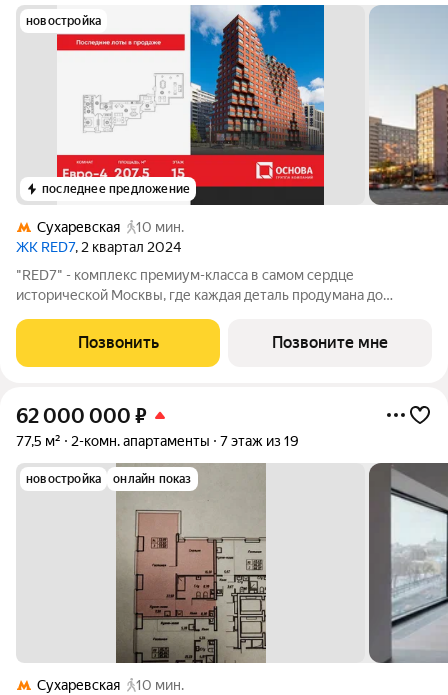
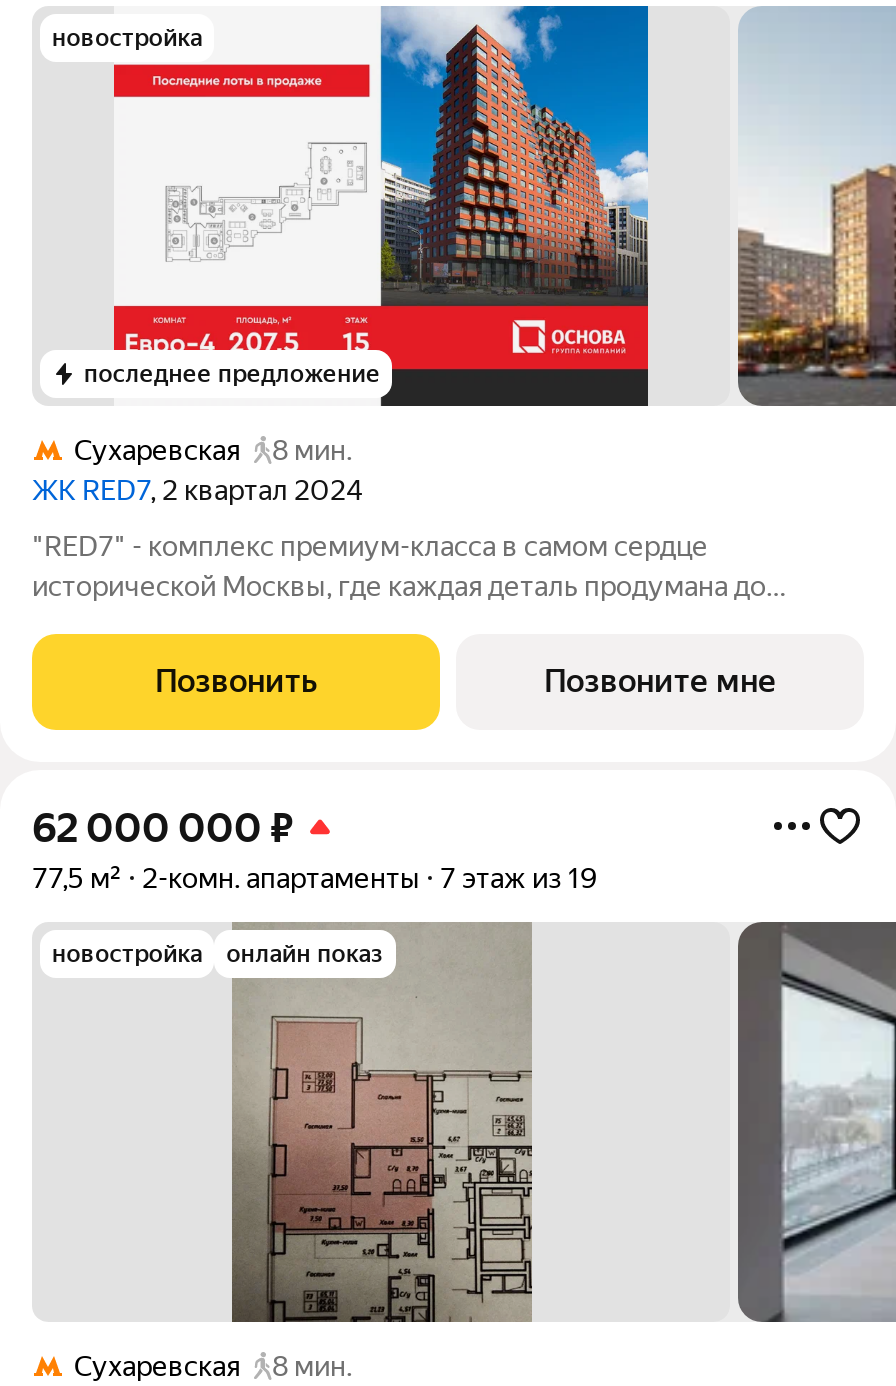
[37,219,184,235] Сухаревская 10 мин. -> [74,434,352,466] Сухаревская 8 мин.
[37,677,184,693] Сухаревская 10 мин. -> [74,1350,352,1382] Сухаревская 8 мин.

